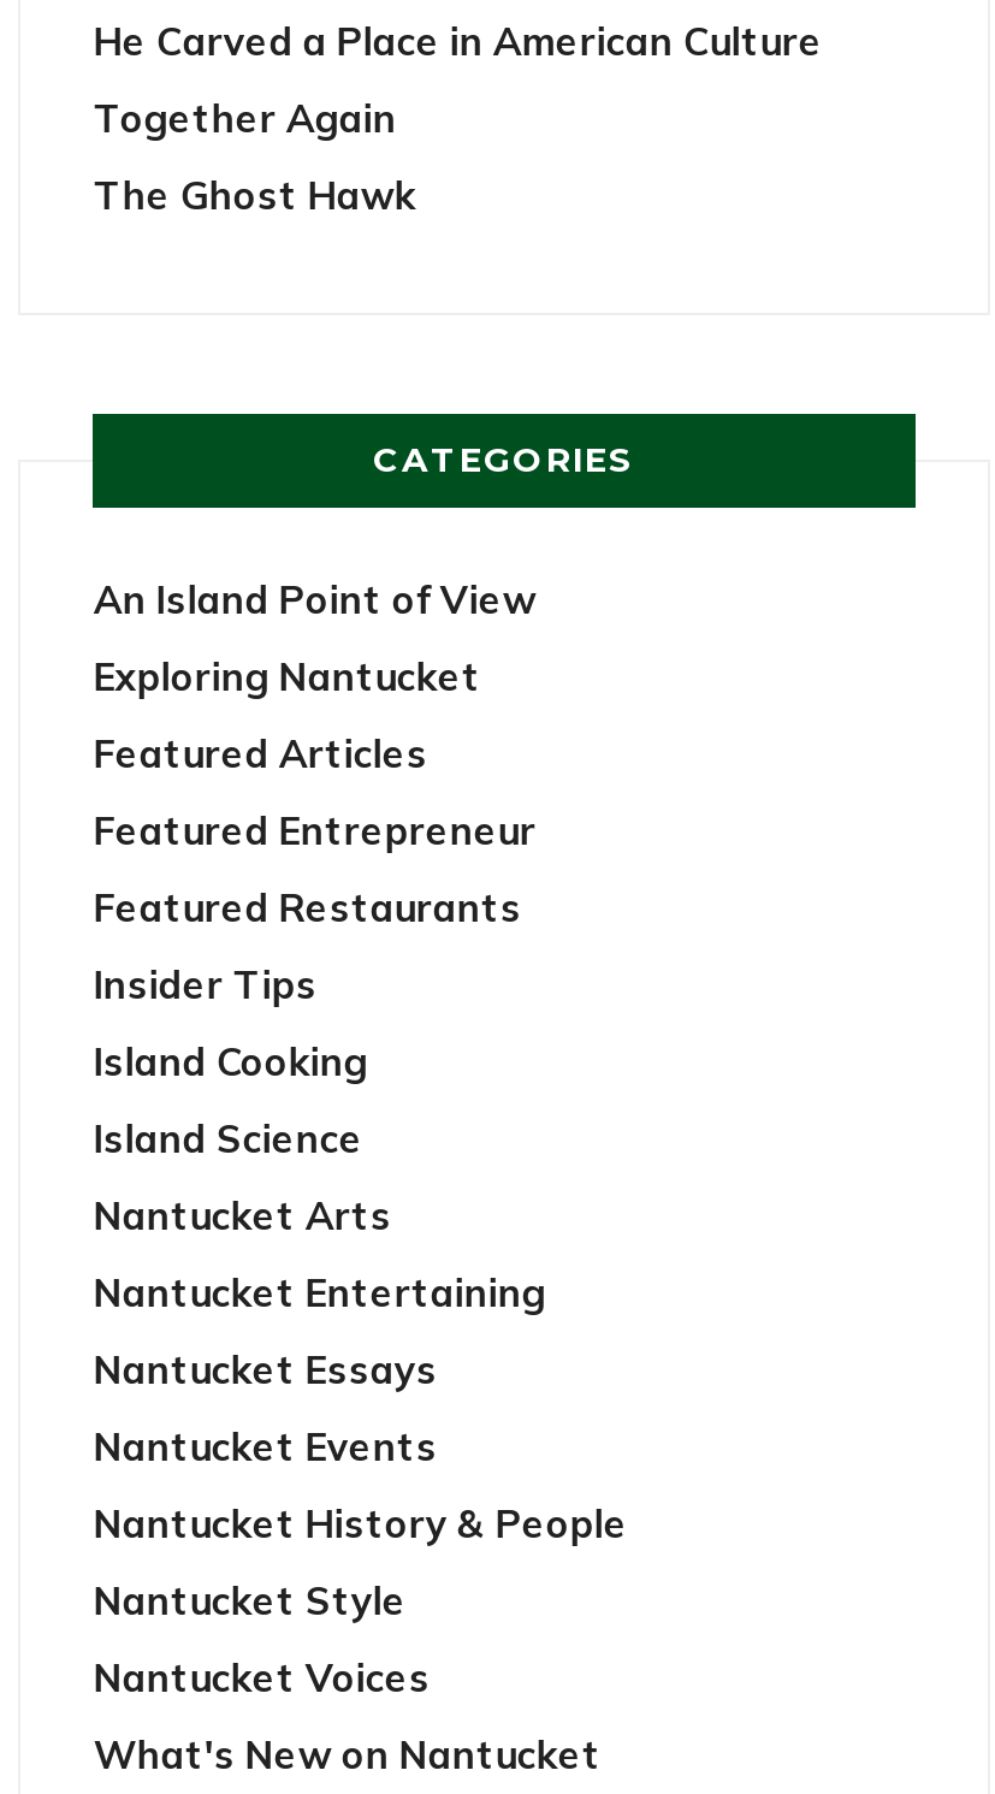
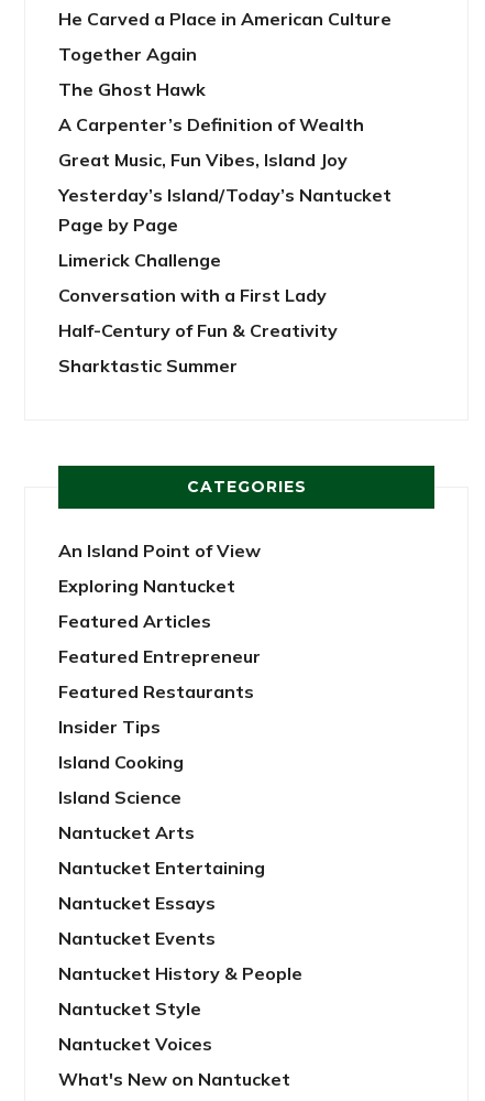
none -> [59,113,392,376] A Carpenter’s Definition of Wealth | Great Music, Fun Vibes, Island Joy | Yesterday’s Island/Today’s Nantucket | Page by Page | Limerick Challenge | Conversation with a First Lady | Half-Century of Fun & Creativity | Sharktastic Summer

